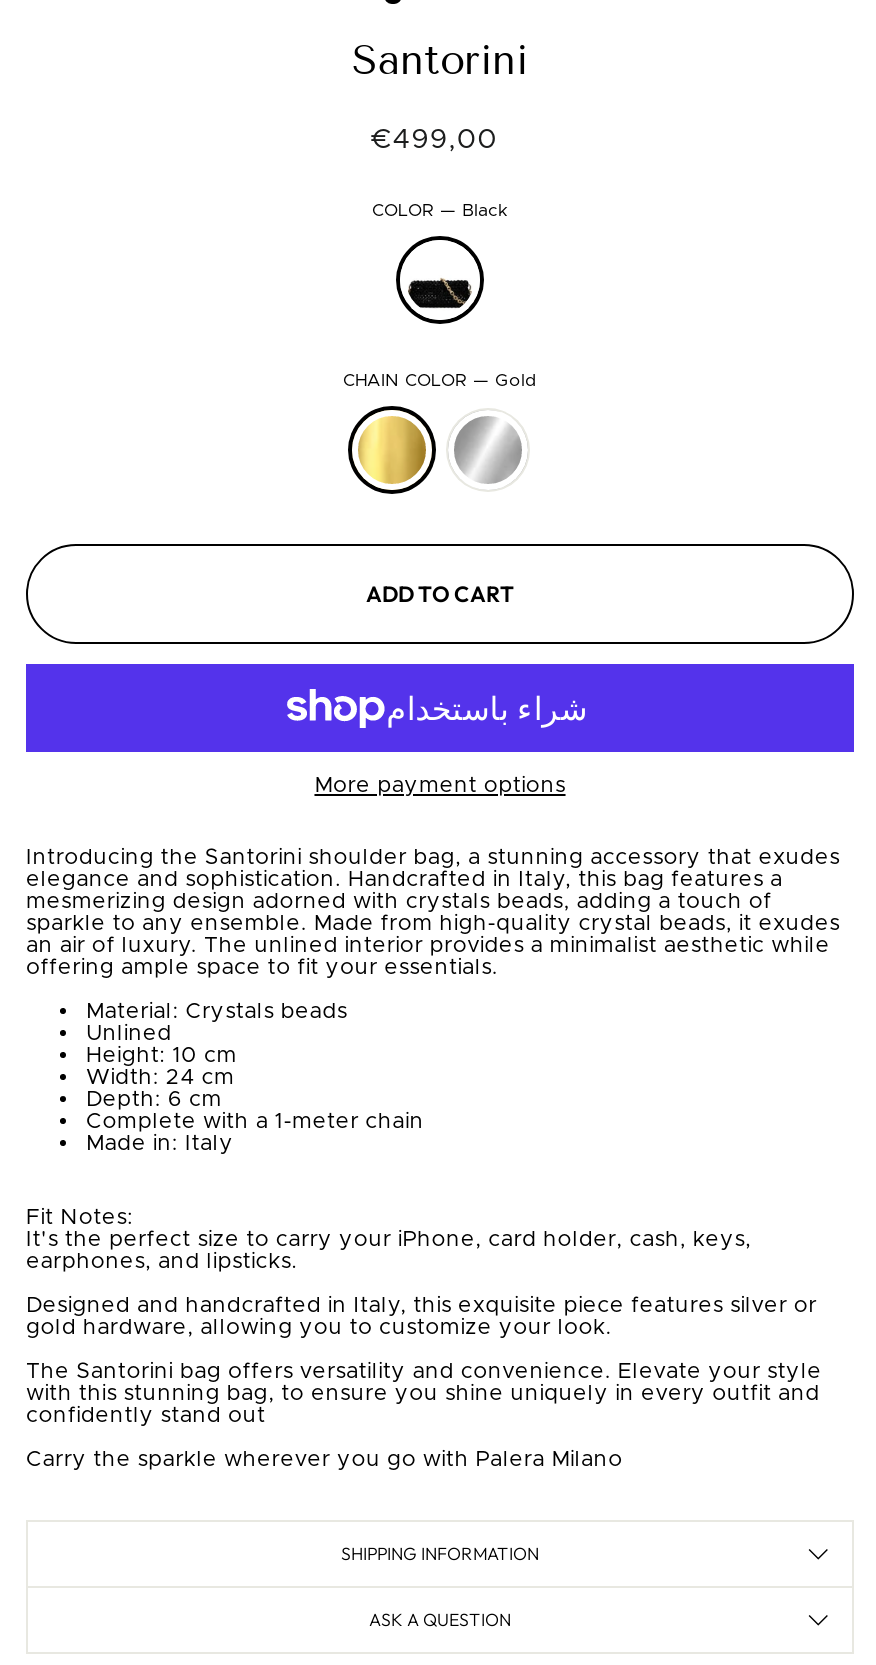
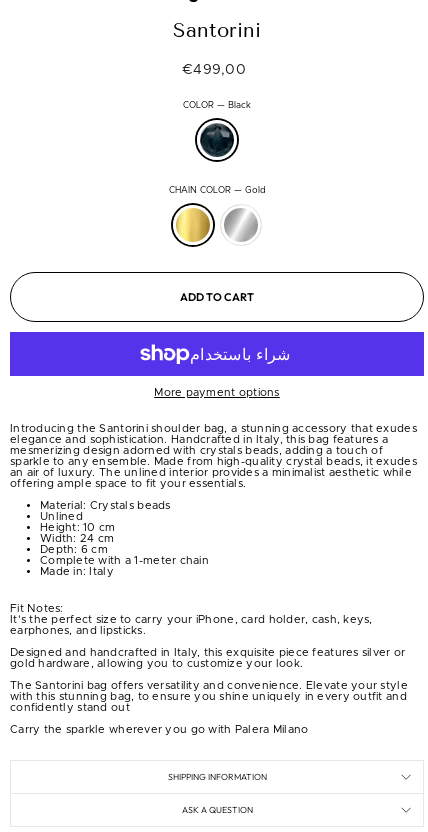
[404,244,476,316] [image] -> [199,123,235,158] [image]

